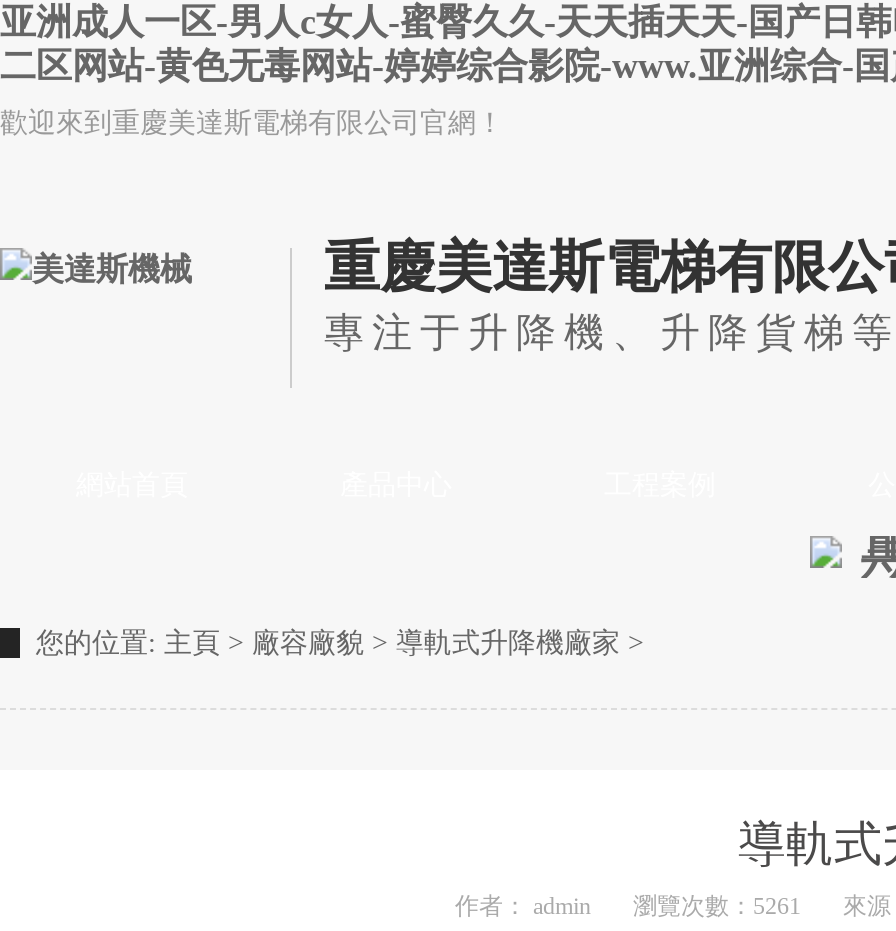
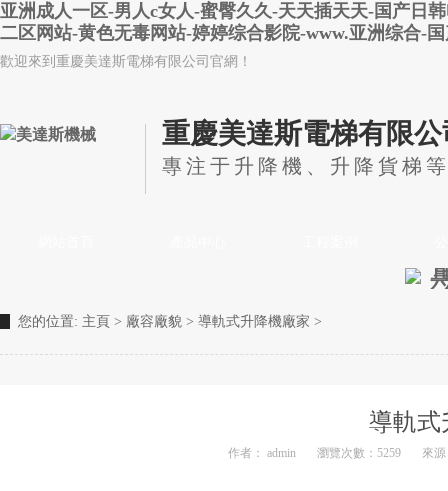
[633,892,801,920] 瀏覽次數：5261 -> [316,446,400,460] 瀏覽次數：5259

